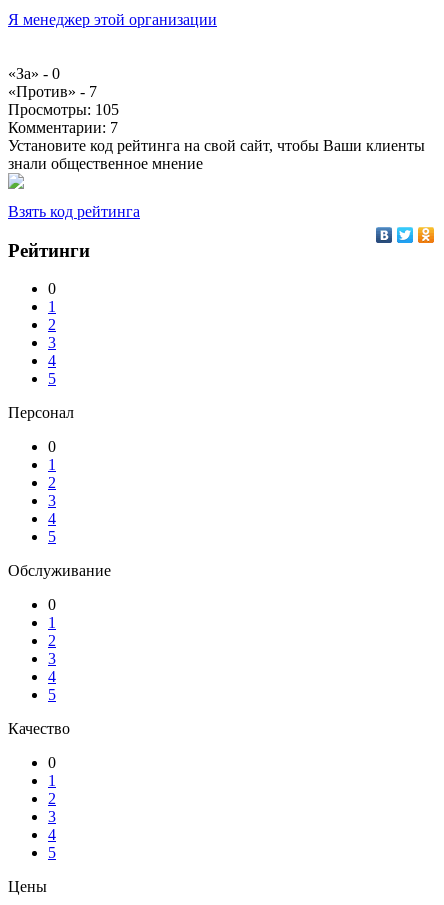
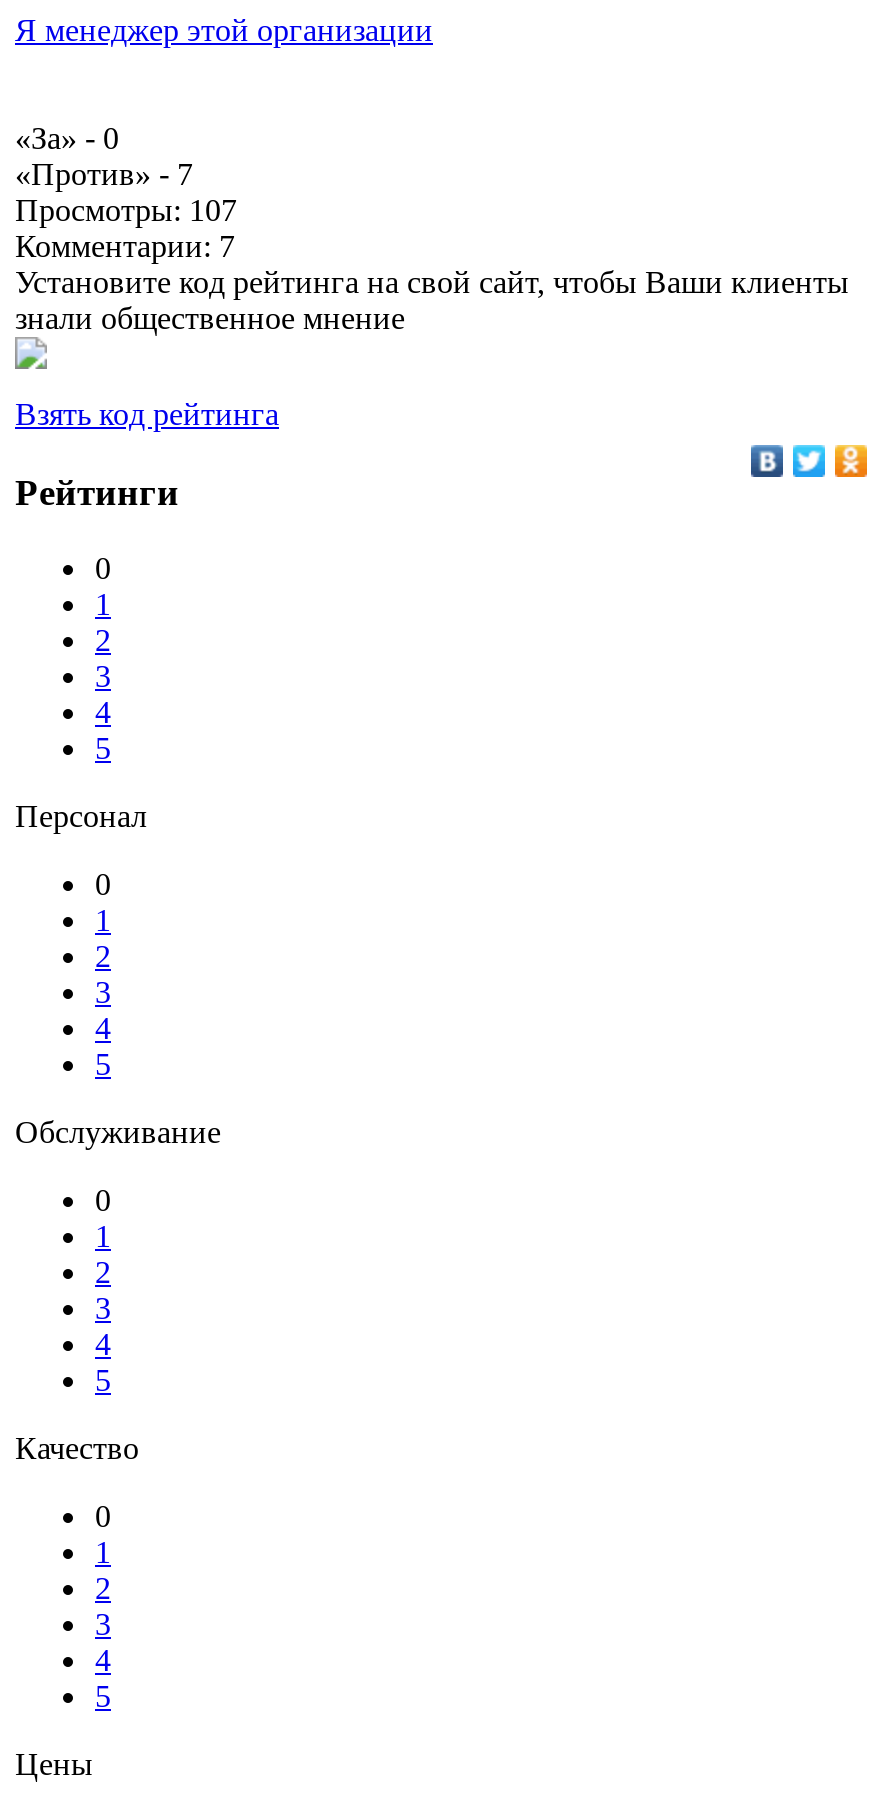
[8,101,119,118] Просмотры: 105 -> [15,193,237,227] Просмотры: 107

